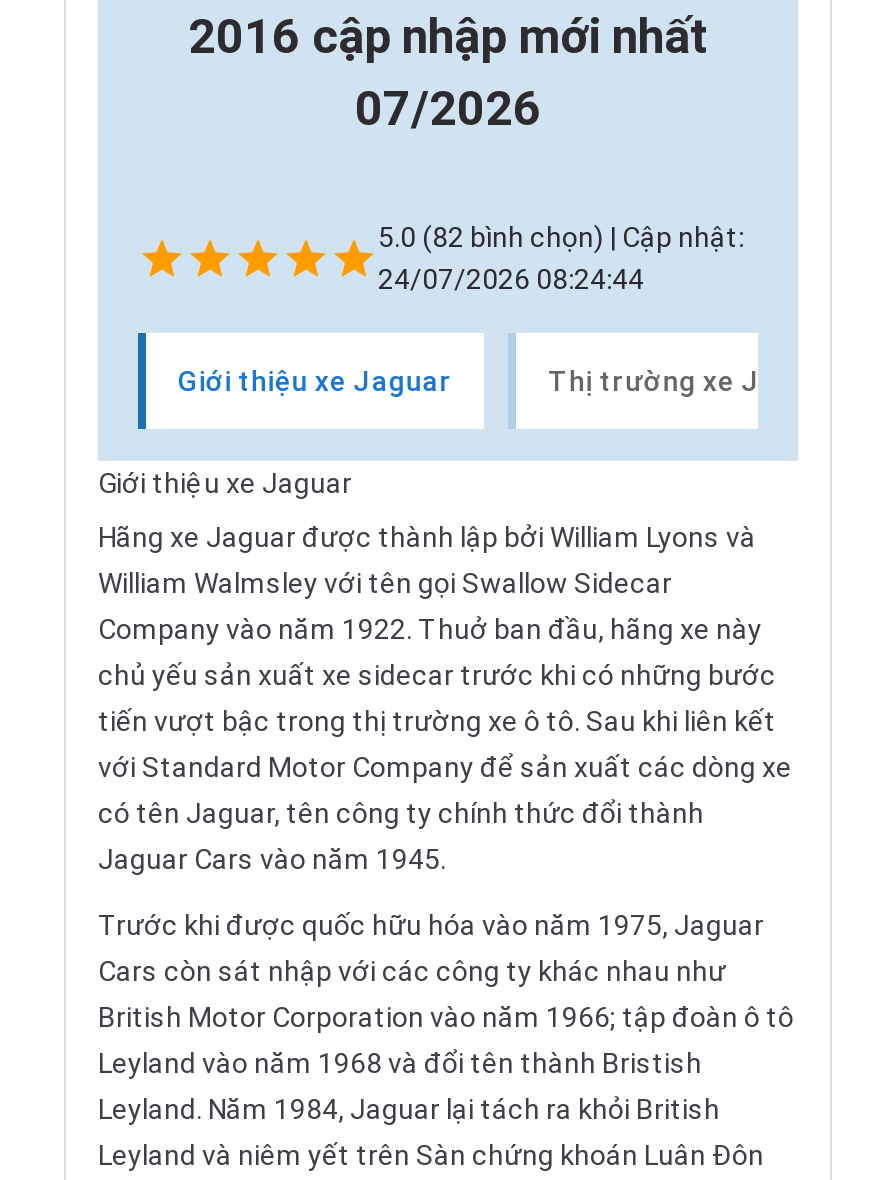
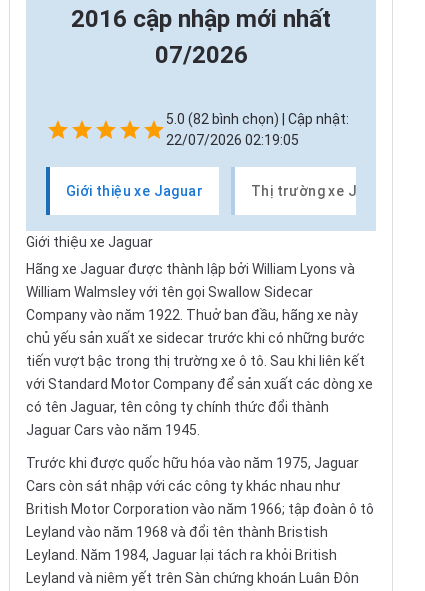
[378,263,644,295] 24/07/2026 08:24:44 -> [166,132,299,148] 22/07/2026 02:19:05

